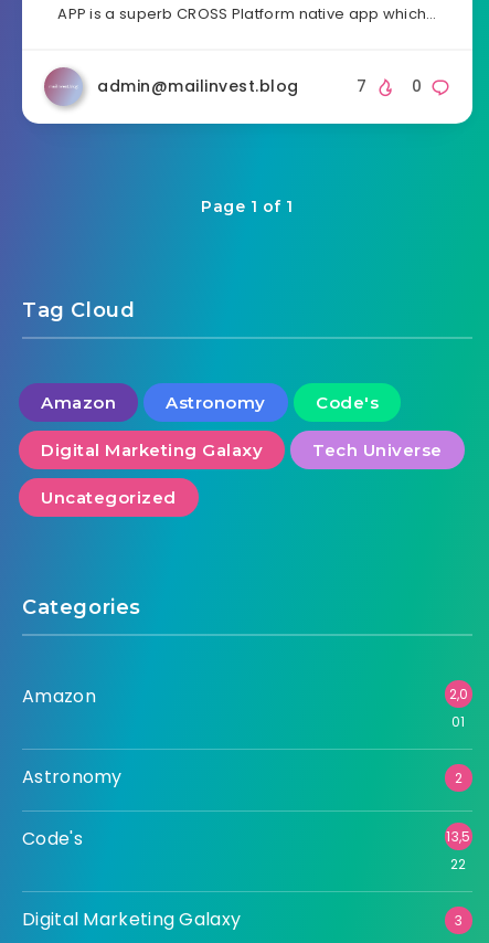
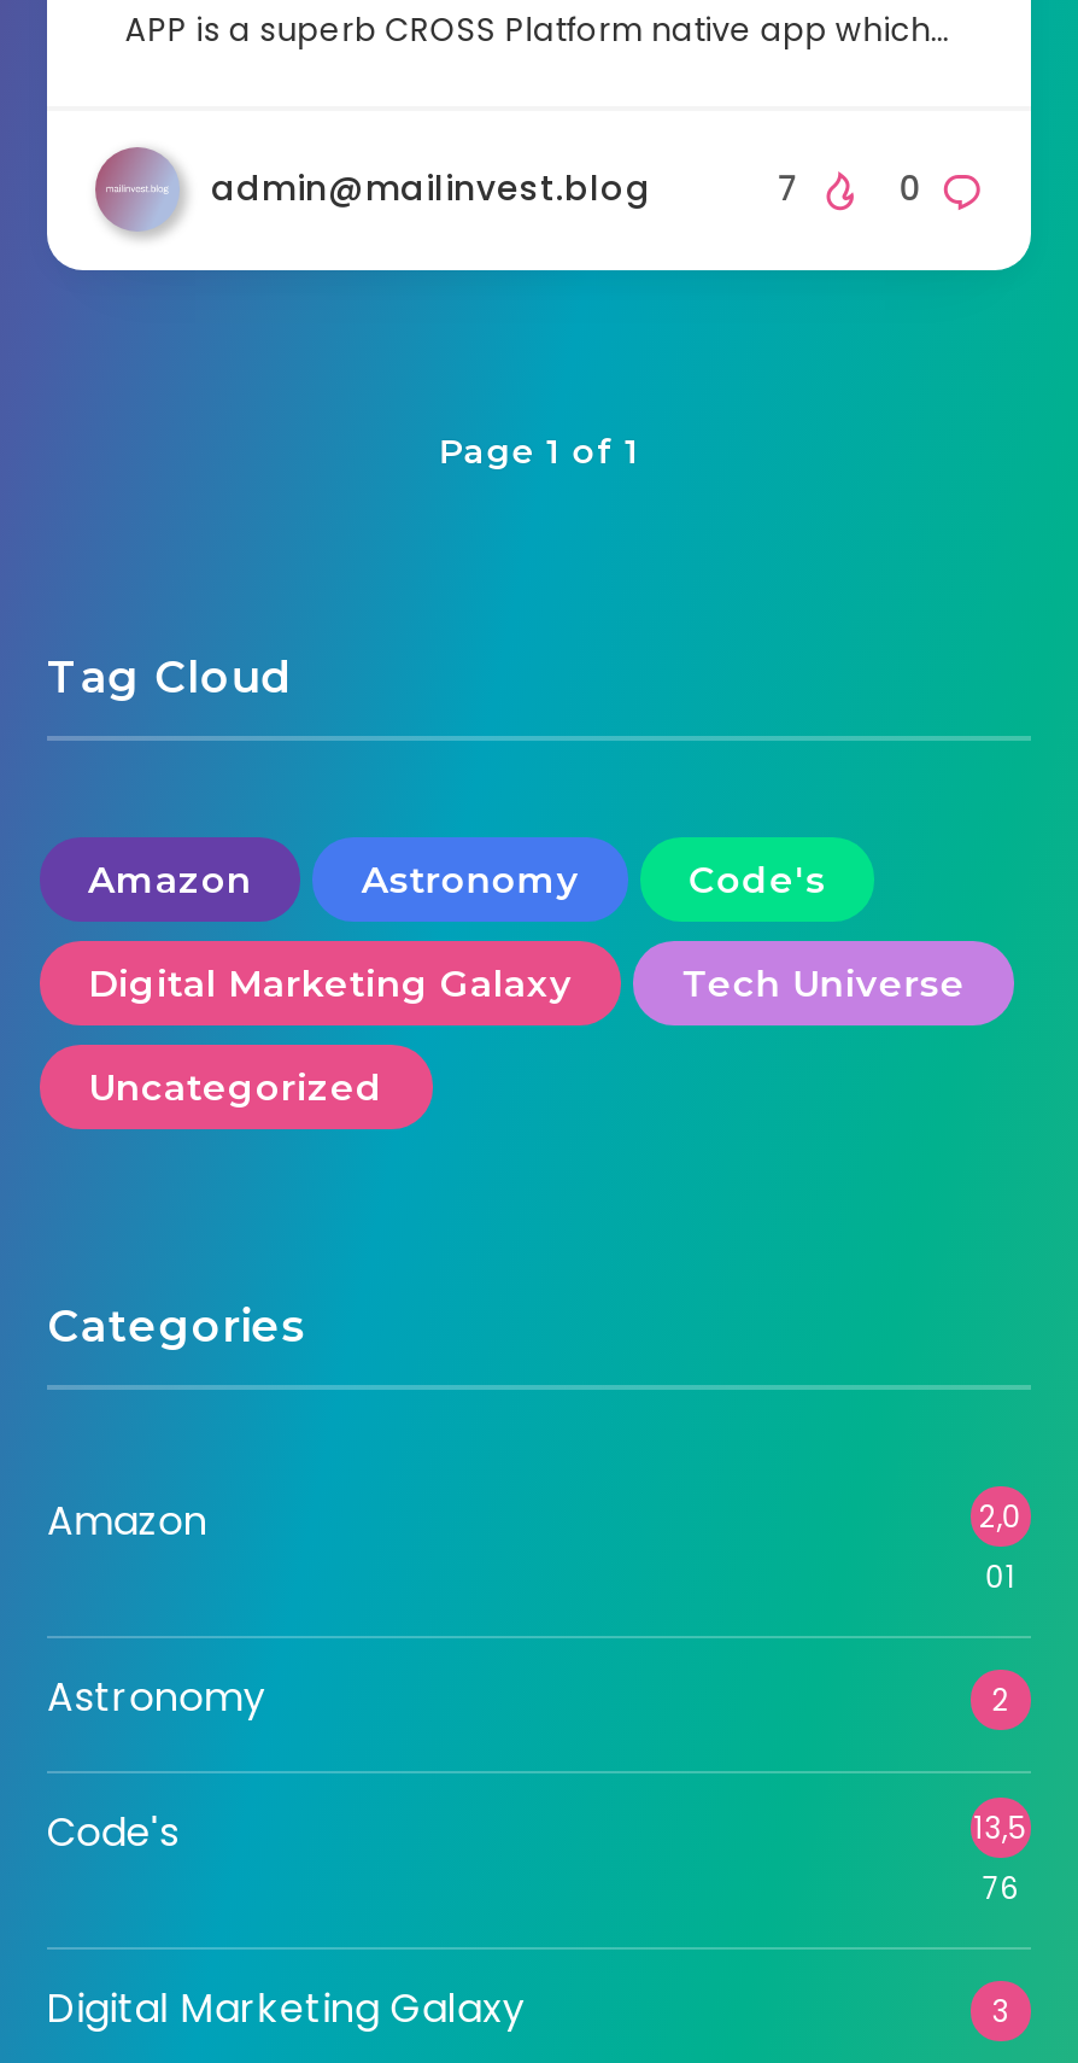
[451,854,467,873] 22 -> [982,1867,1020,1908] 76

